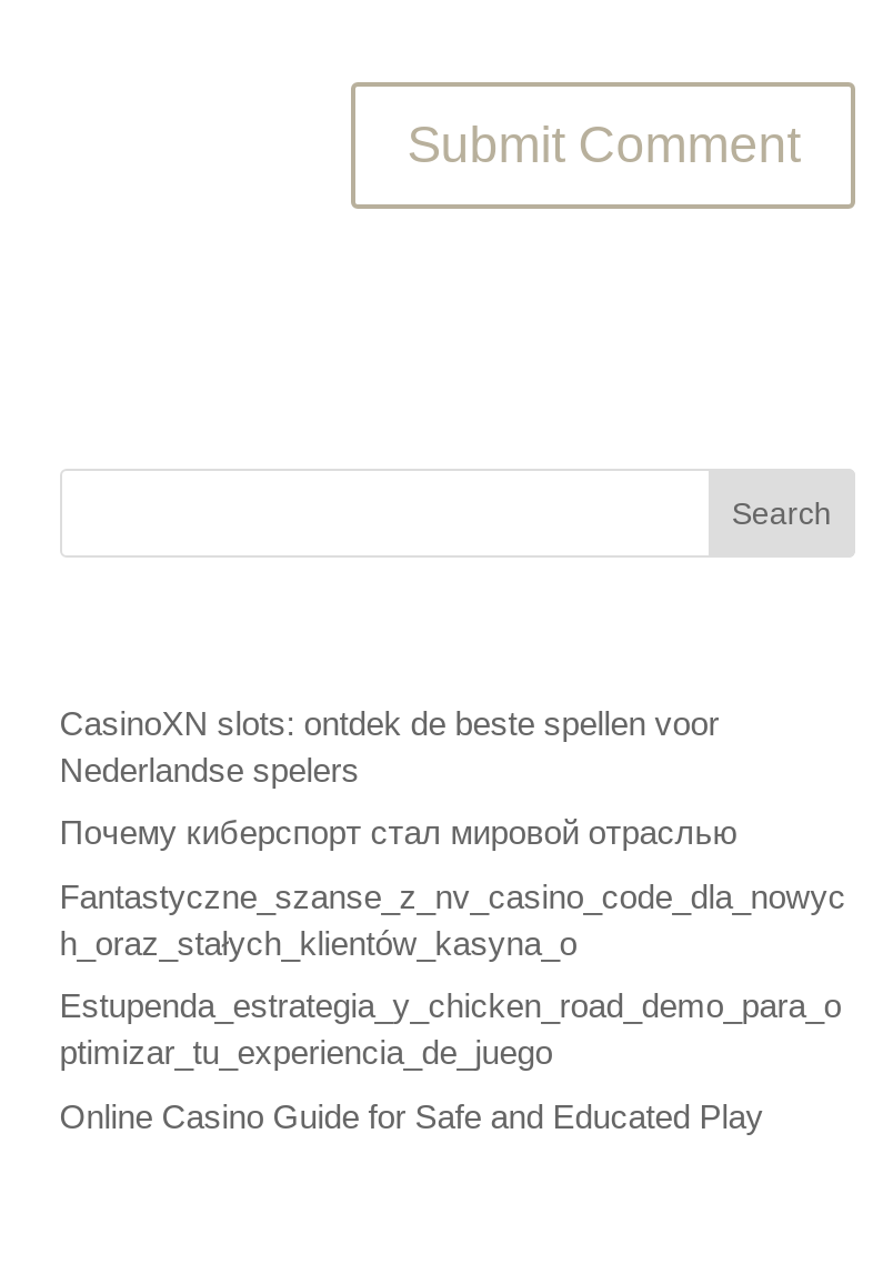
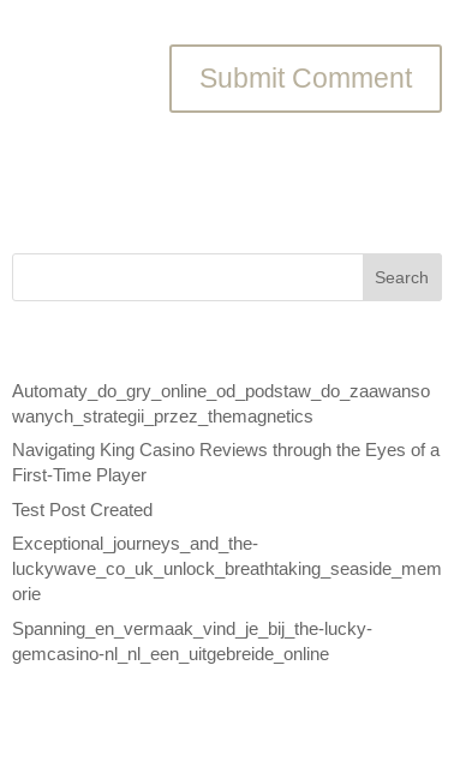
[60,704,719,788] CasinoXN slots: ontdek de beste spellen voor | Nederlandse spelers -> [12,380,430,426] Automaty_do_gry_online_od_podstaw_do_zaawanso | wanych_strategii_przez_themagnetics
[60,814,737,851] Почему киберспорт стал мировой отраслью -> [12,440,439,485] Navigating King Casino Reviews through the Eyes of a | First-Time Player
[60,877,846,961] Fantastyczne_szanse_z_nv_casino_code_dla_nowyc | h_oraz_stałych_klientów_kasyna_o -> [12,499,152,519] Test Post Created
[60,987,841,1071] Estupenda_estrategia_y_chicken_road_demo_para_o | ptimizar_tu_experiencia_de_juego -> [12,533,442,604] Exceptional_journeys_and_the- | luckywave_co_uk_unlock_breathtaking_seaside_mem | orie
[60,1097,764,1135] Online Casino Guide for Safe and Educated Play -> [12,618,372,664] Spanning_en_vermaak_vind_je_bij_the-lucky- | gemcasino-nl_nl_een_uitgebreide_online

